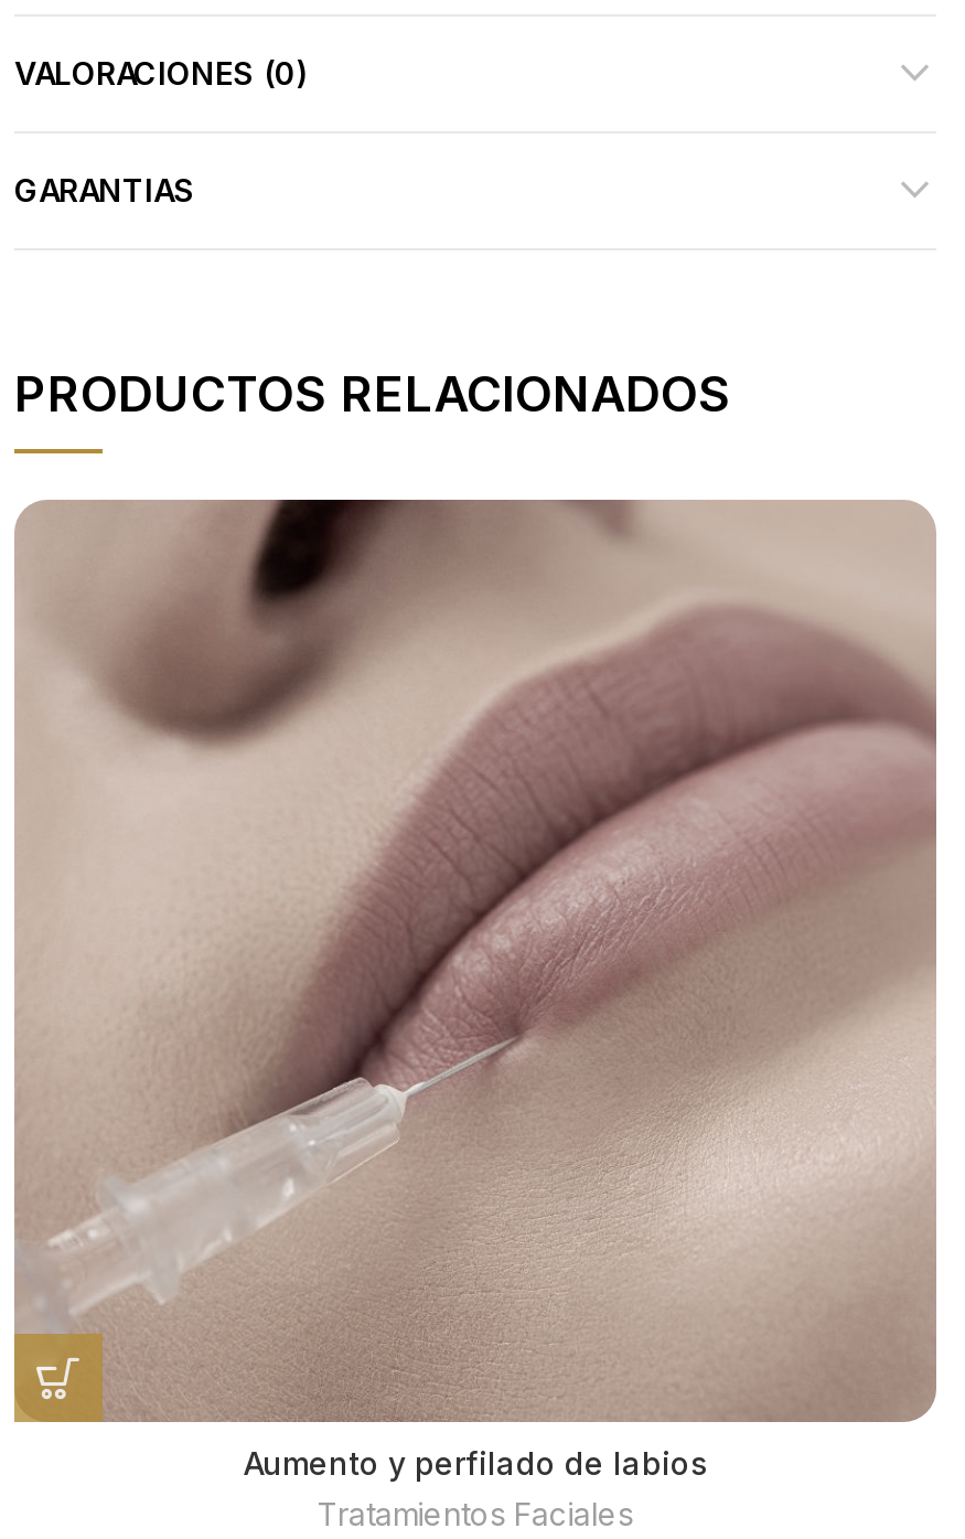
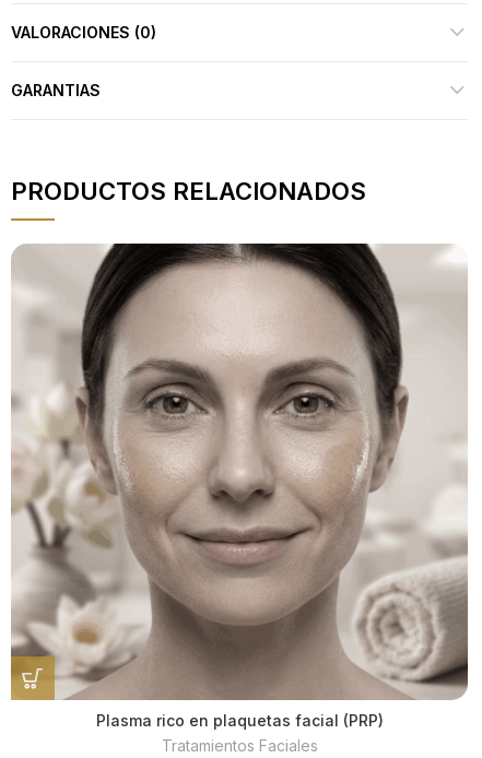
[14,498,936,1482] [image] | Aumento y perfilado de labios -> [12,242,468,730] [image] | Plasma rico en plaquetas facial (PRP)

